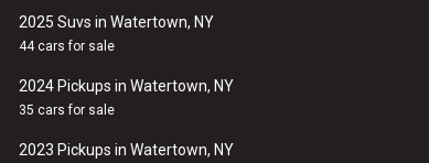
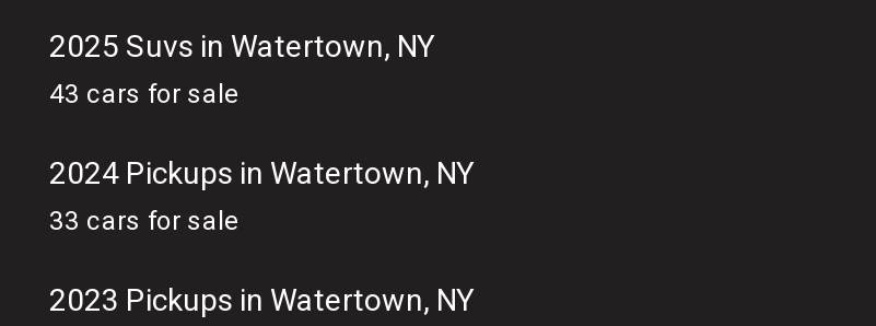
[19,39,115,54] 44 cars for sale -> [49,79,240,109] 43 cars for sale
[19,102,115,118] 35 cars for sale -> [49,206,240,236] 33 cars for sale

